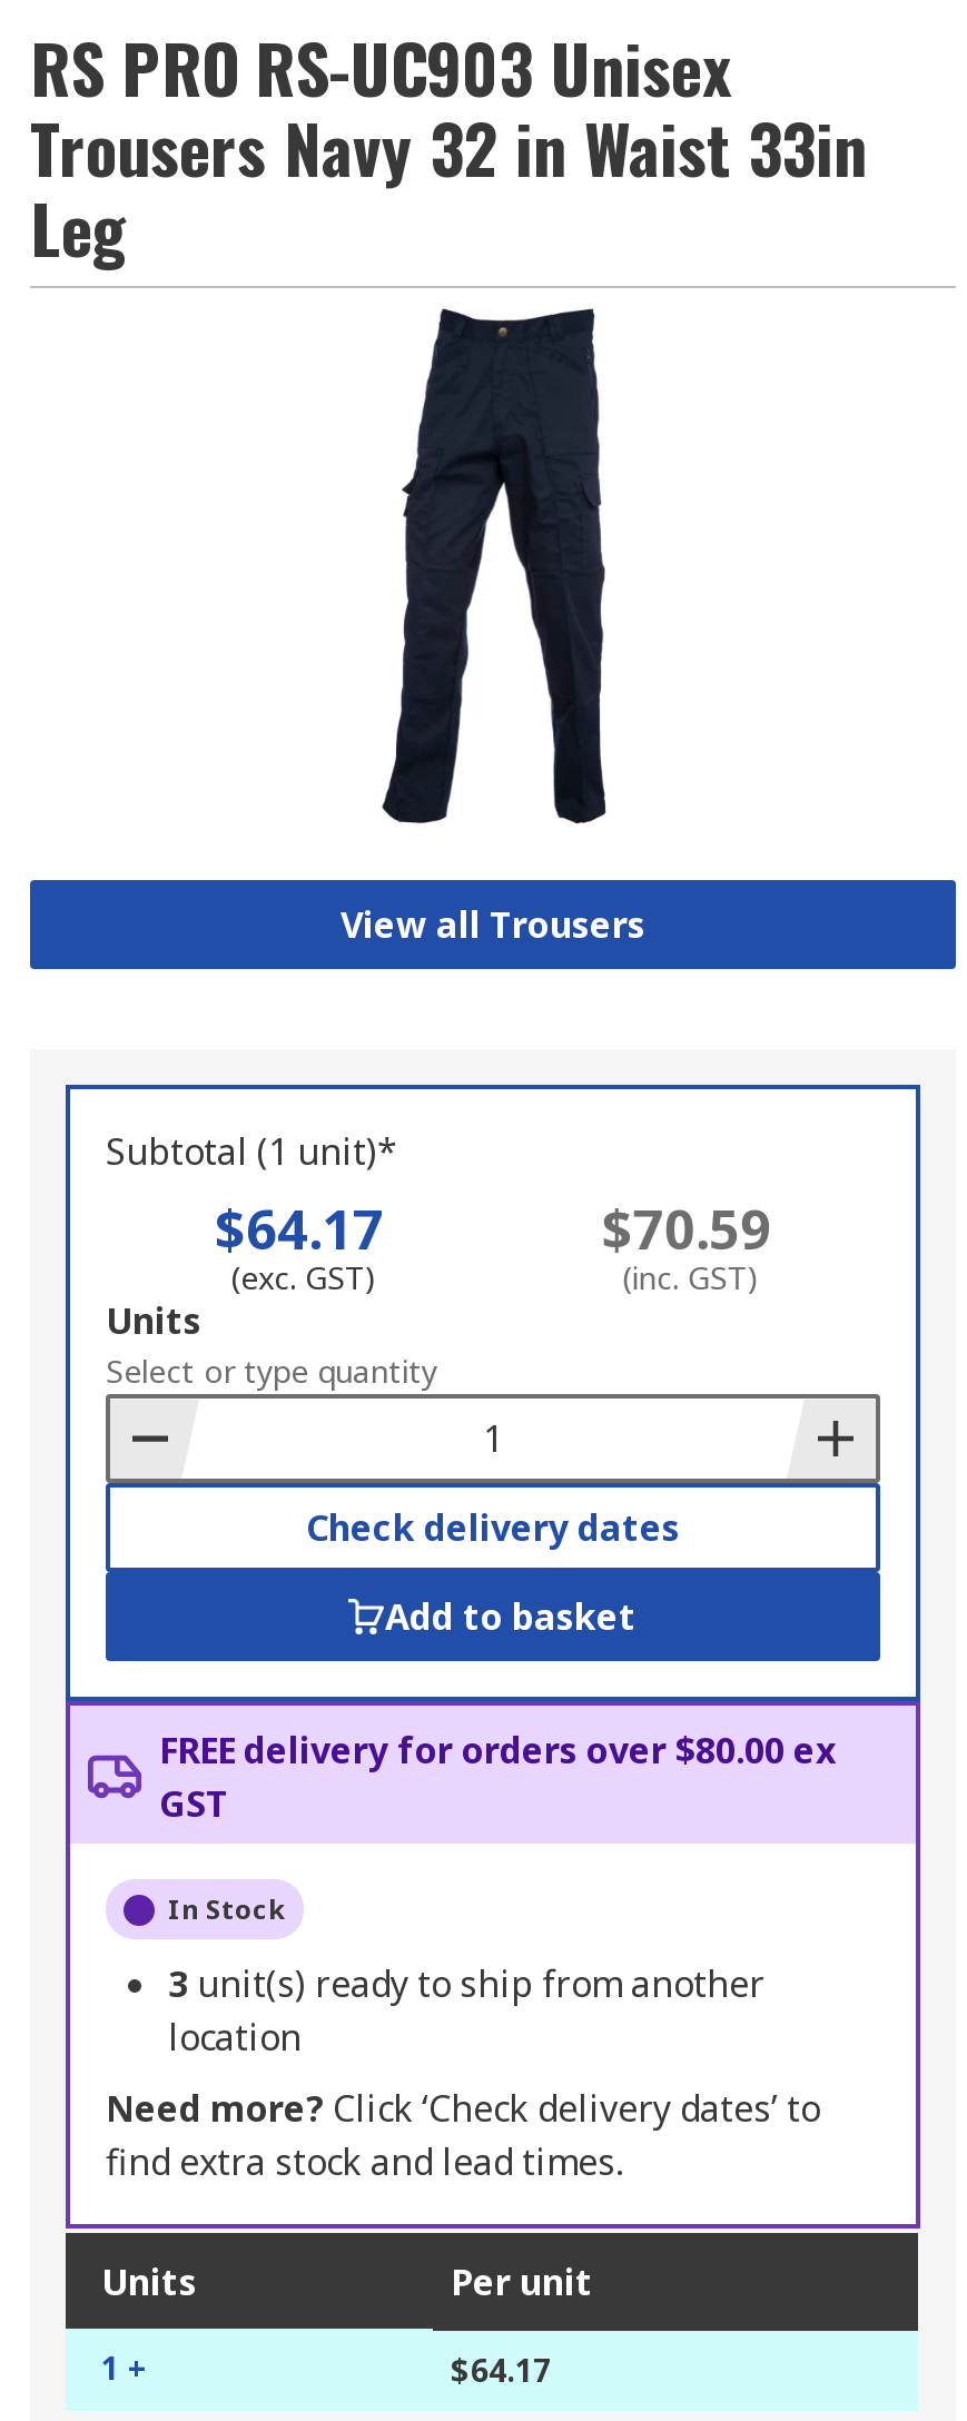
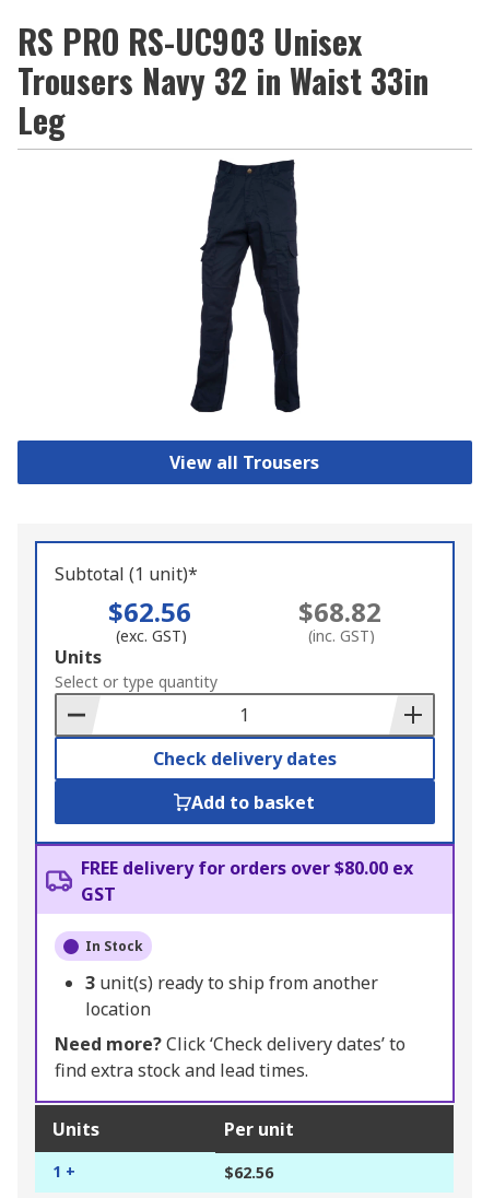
[215,1193,384,1266] $64.17 -> [108,594,191,630] $62.56
[602,1193,771,1266] $70.59 -> [298,594,381,630] $68.82
[451,2350,551,2392] $64.17 -> [224,1162,273,1183] $62.56

